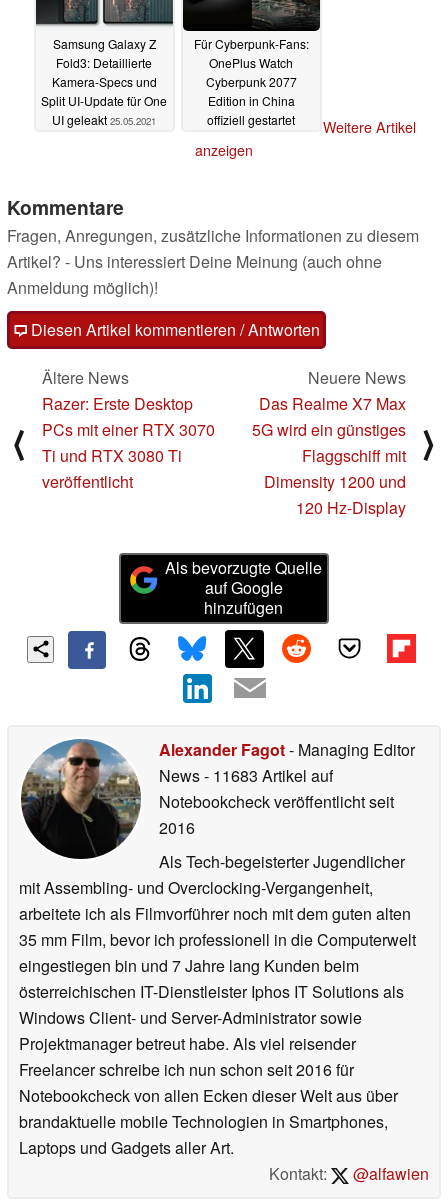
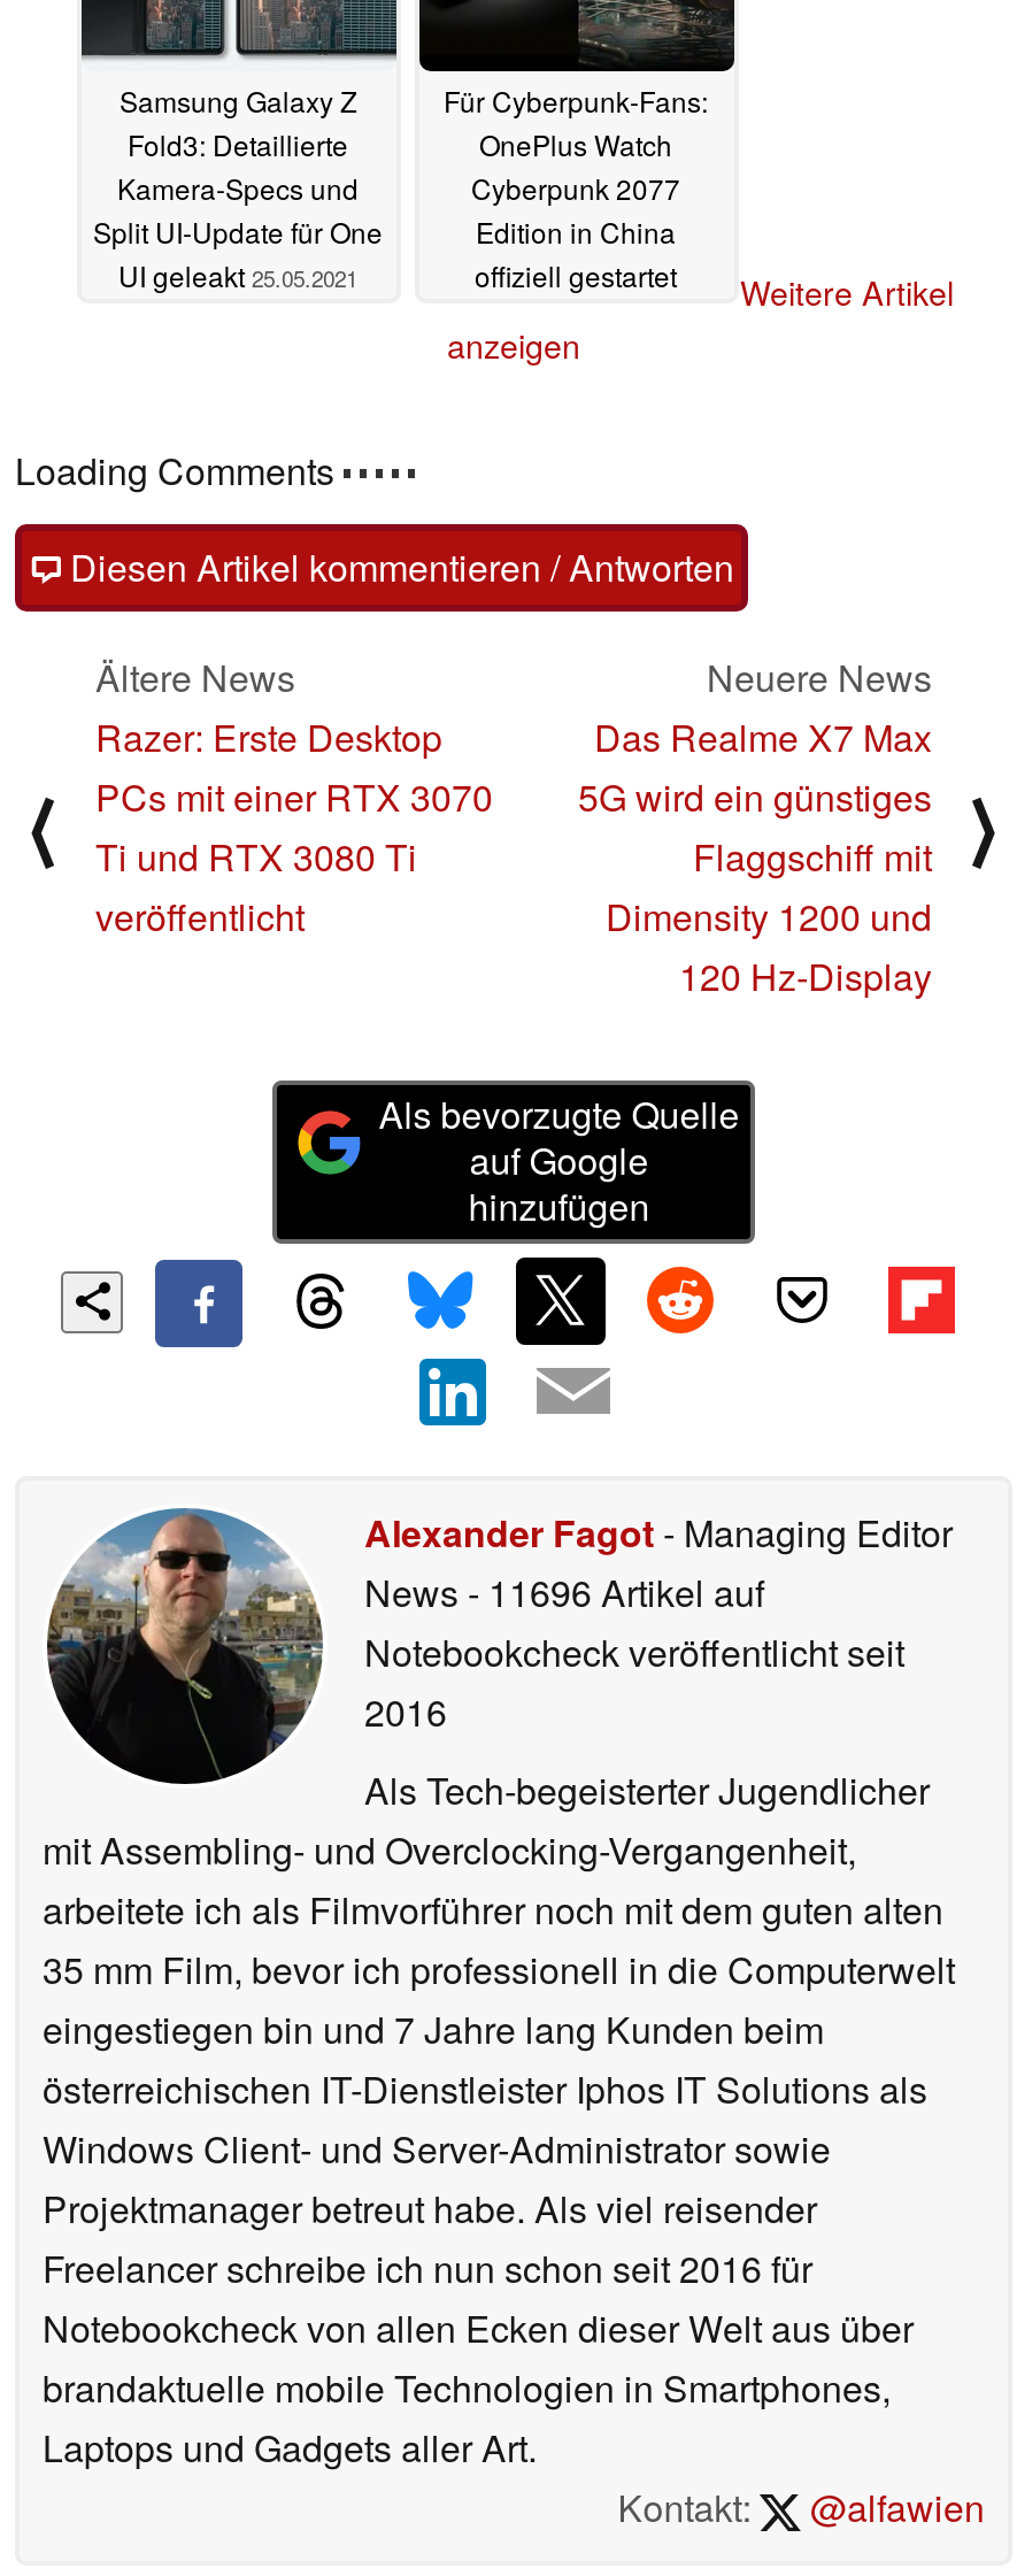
[7,193,419,299] Kommentare | Fragen, Anregungen, zusätzliche Informationen zu diesem | Artikel? - Uns interessiert Deine Meinung (auch ohne | Anmeldung möglich)! -> [15,444,344,497] Loading Comments
[159,764,333,787] News - 11683 Artikel auf -> [364,1565,764,1618] News - 11696 Artikel auf

